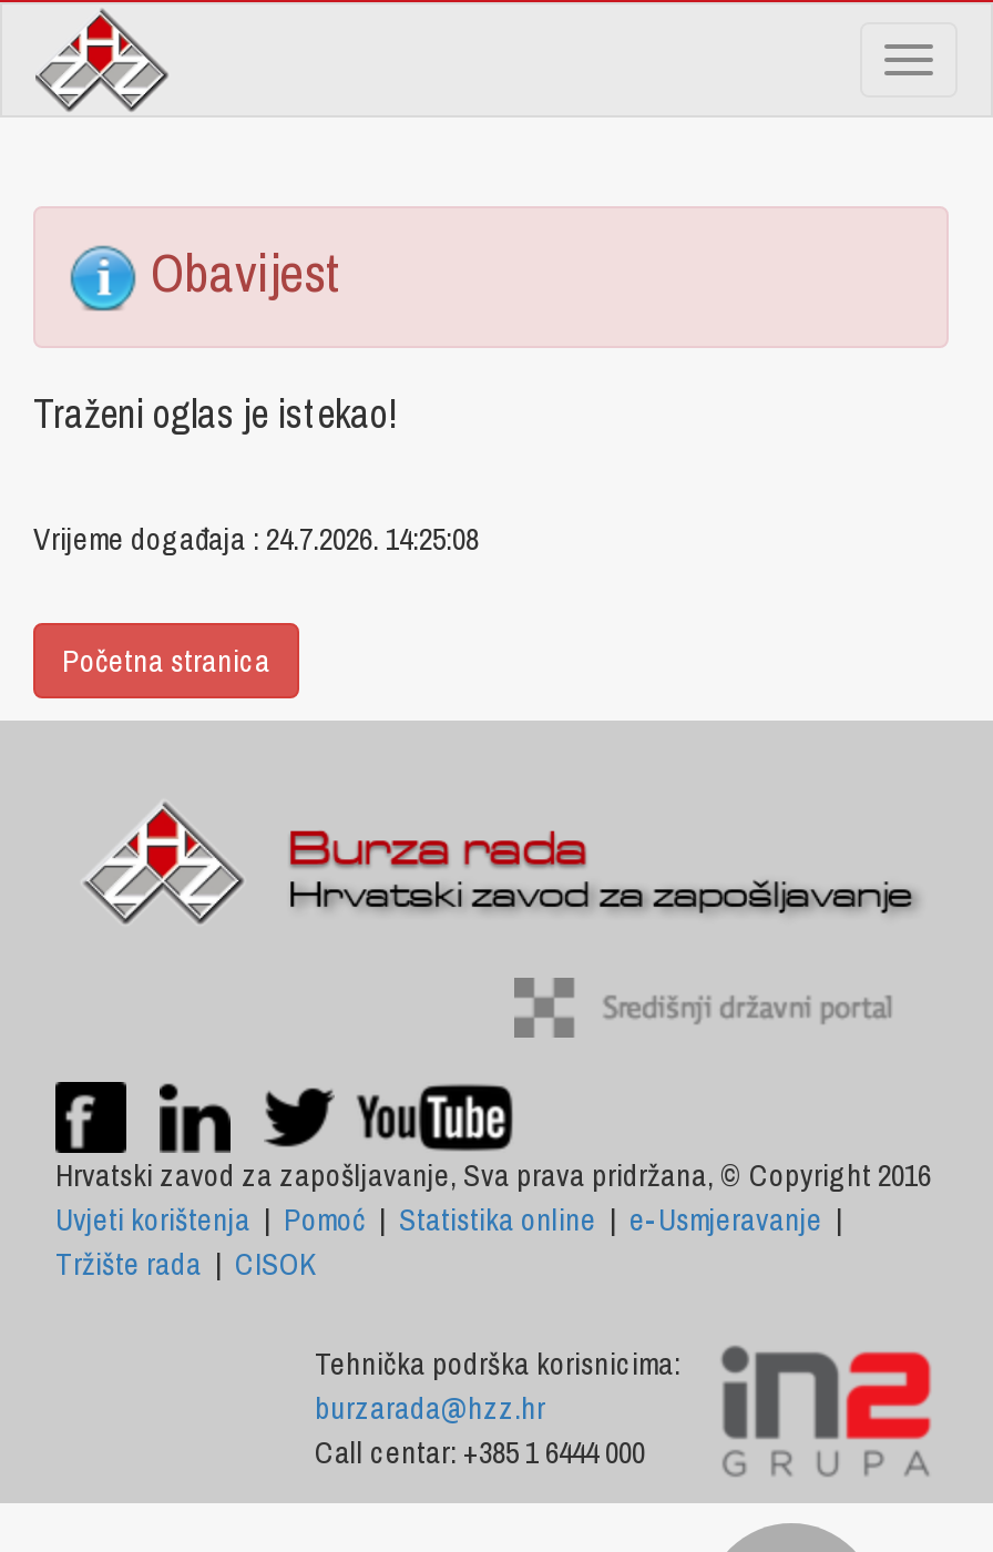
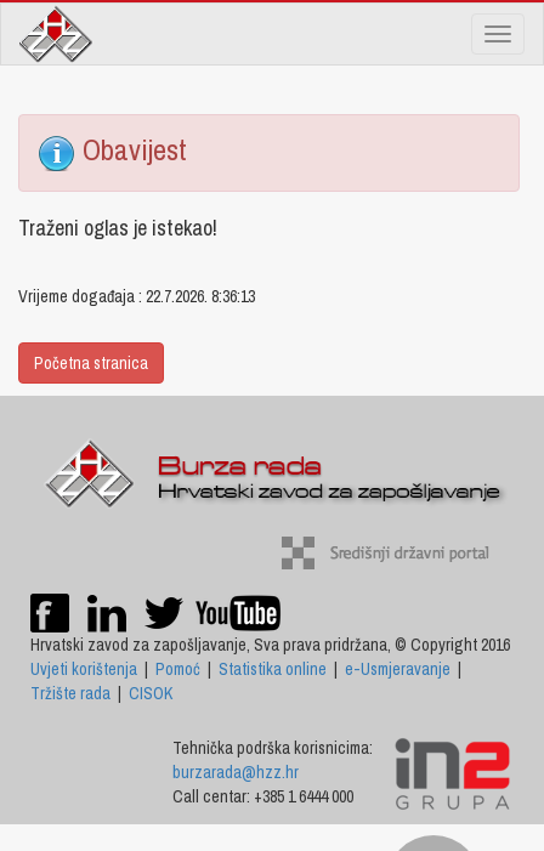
[33,519,479,559] Vrijeme događaja : 24.7.2026. 14:25:08 -> [18,285,255,307] Vrijeme događaja : 22.7.2026. 8:36:13

